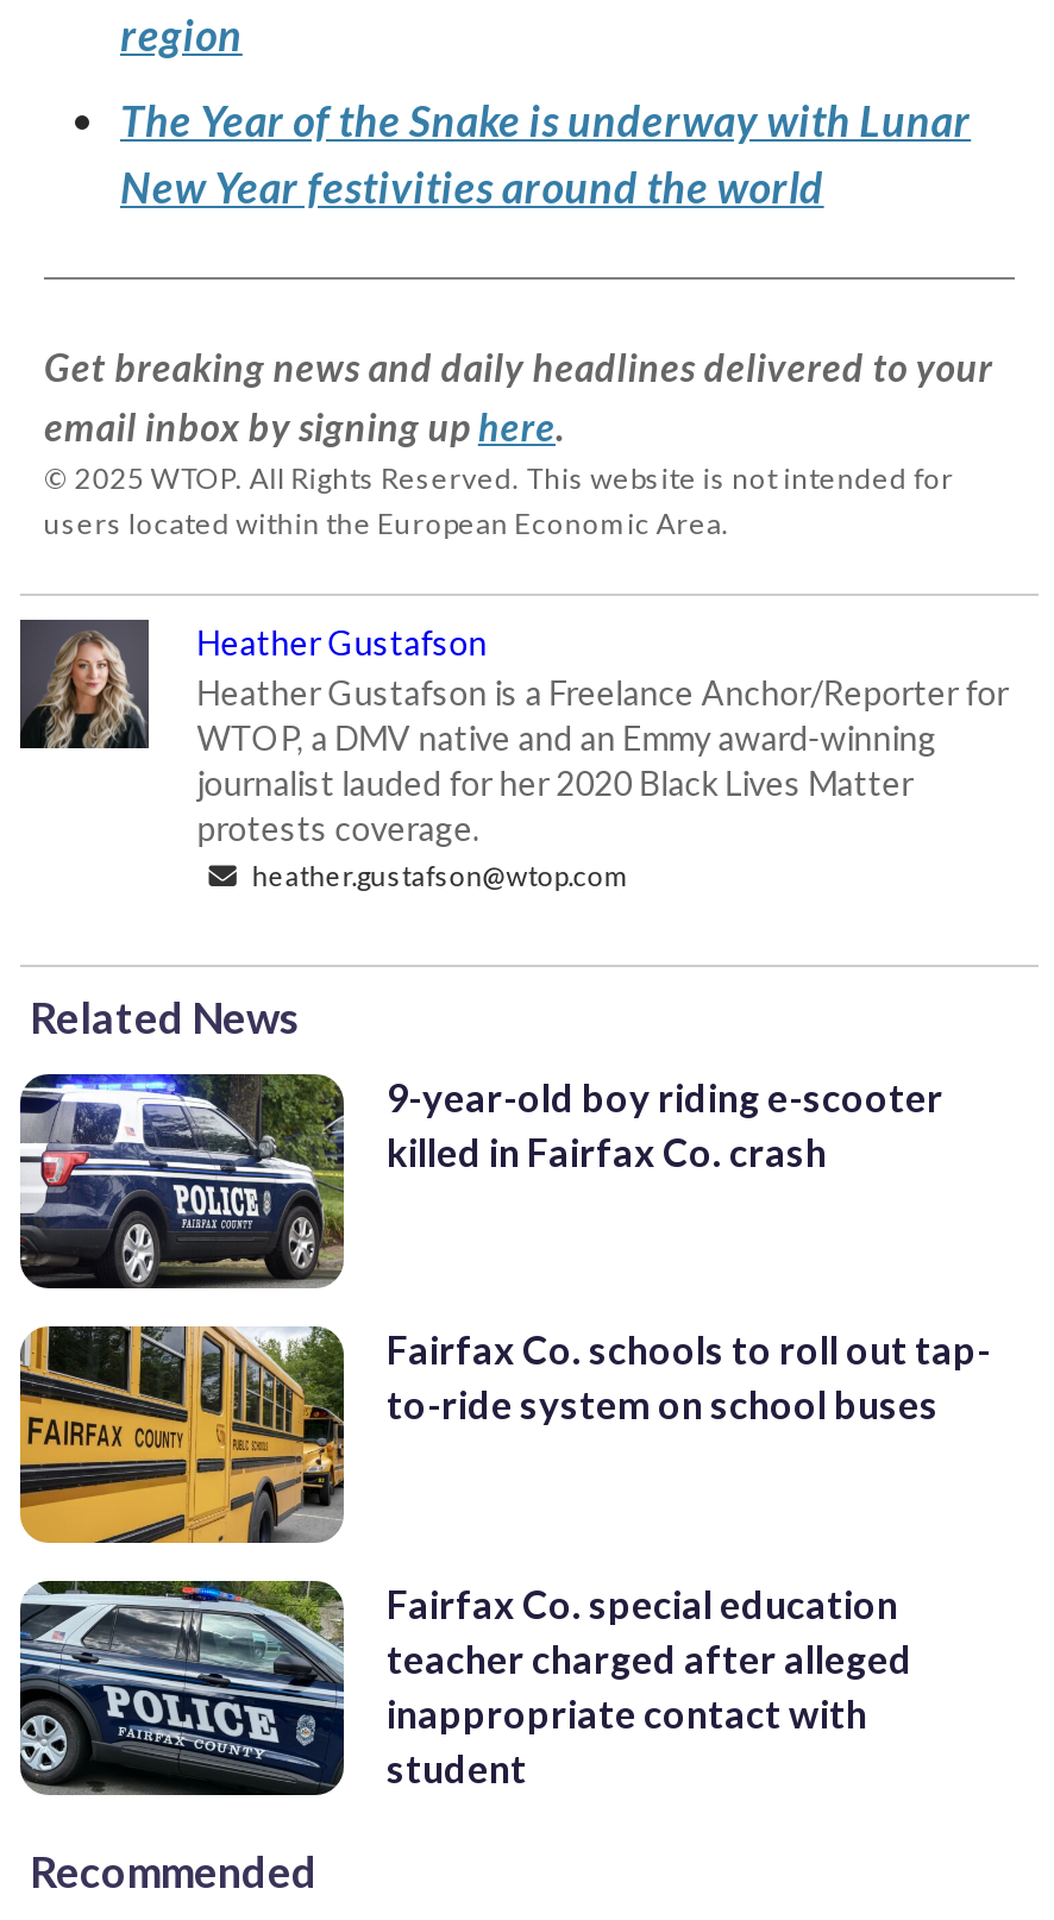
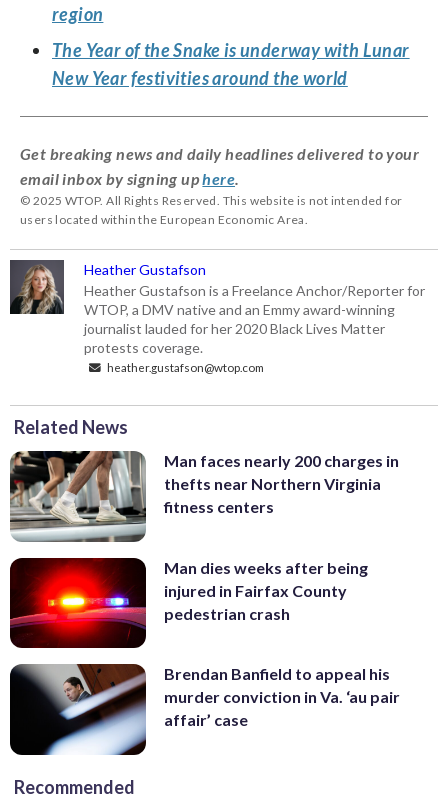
[18,1071,943,1290] [image] | 9-year-old boy riding e-scooter | killed in Fairfax Co. crash -> [9,450,399,542] [image] | Man faces nearly 200 charges in | thefts near Northern Virginia | fitness centers
[18,1323,991,1544] [image] | Fairfax Co. schools to roll out tap- | to-ride system on school buses -> [9,557,368,649] [image] | Man dies weeks after being | injured in Fairfax County | pedestrian crash
[18,1577,912,1799] [image] | Fairfax Co. special education | teacher charged after alleged | inappropriate contact with | student -> [9,663,400,756] [image] | Brendan Banfield to appeal his | murder conviction in Va. ‘au pair | affair’ case

